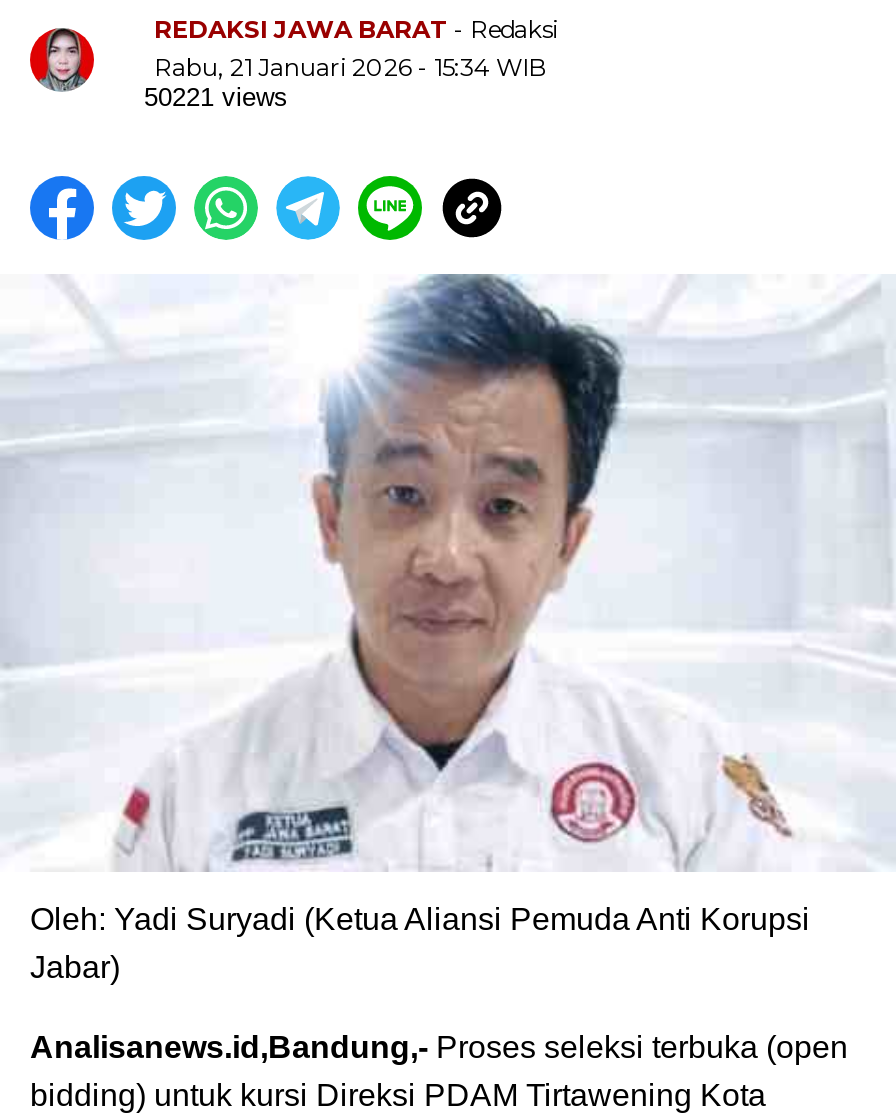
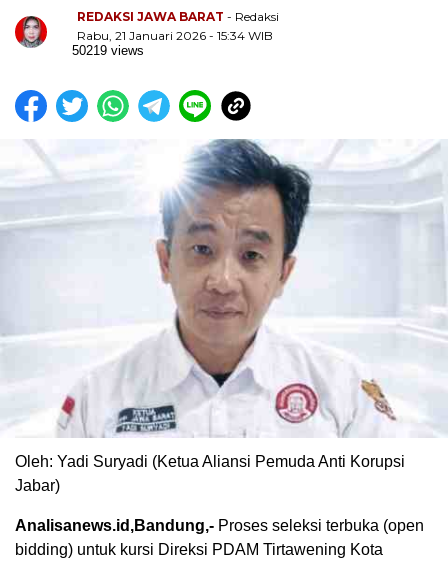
[144,83,288,113] 50221 views -> [72,43,144,58] 50219 views

